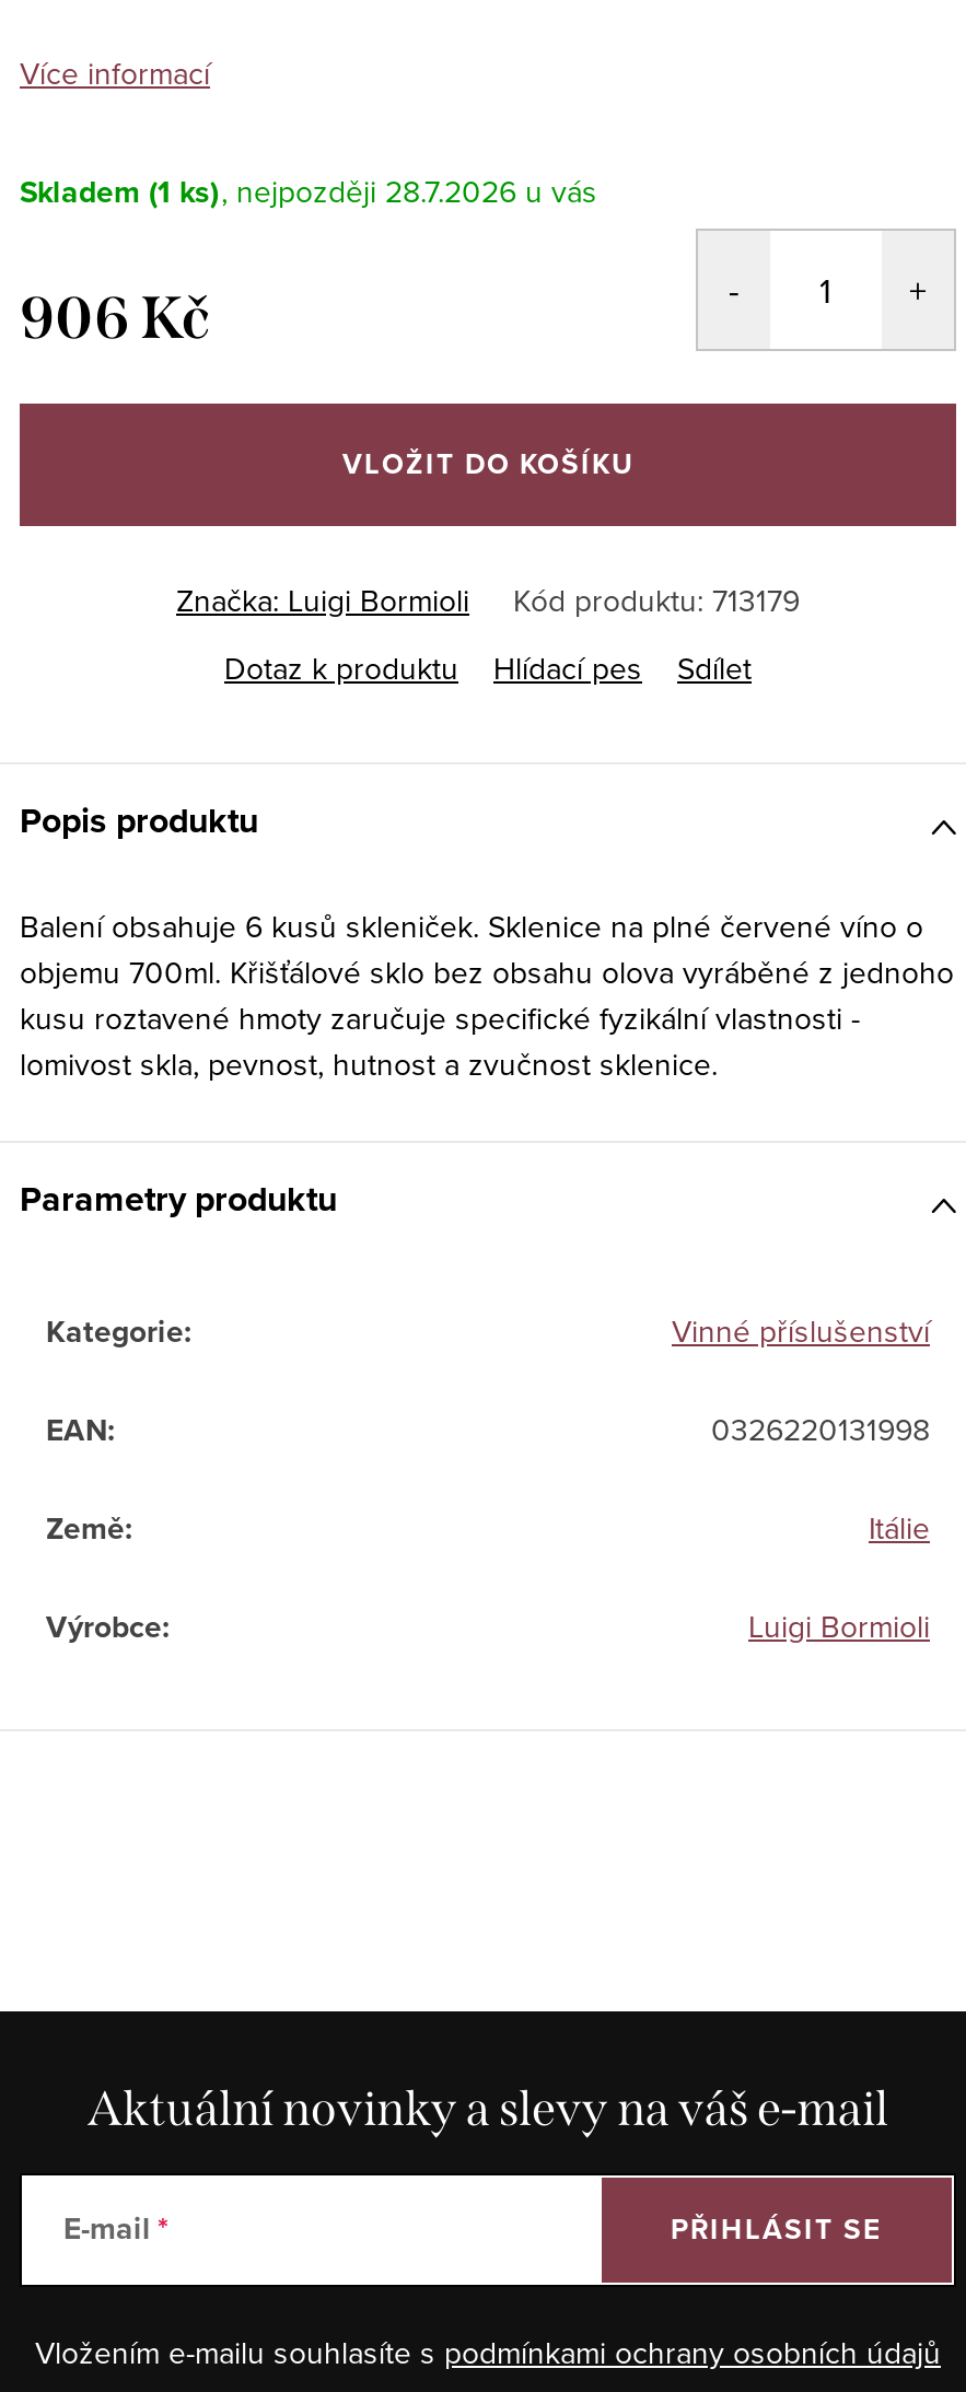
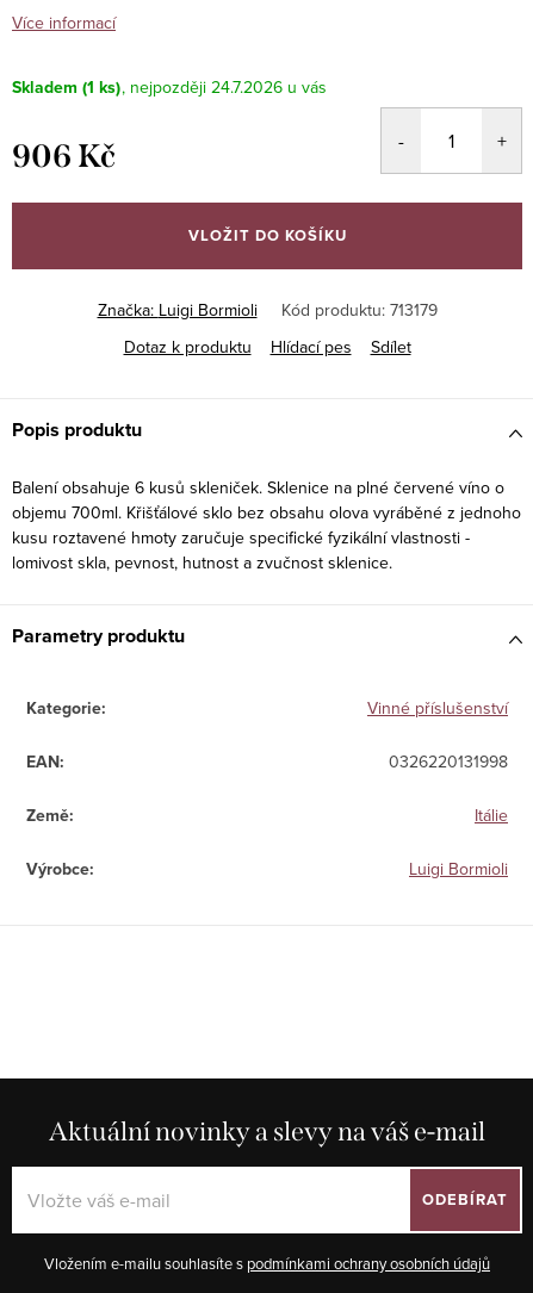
[376,170,525,213] 28.7.2026 -> [206,75,287,99] 24.7.2026
[63,2206,151,2252] E-mail -> none
[671,2208,883,2250] PŘIHLÁSIT SE -> [422,1188,508,1211] ODEBÍRAT

